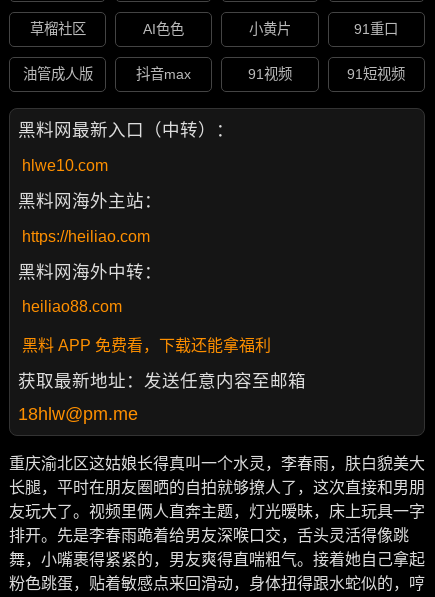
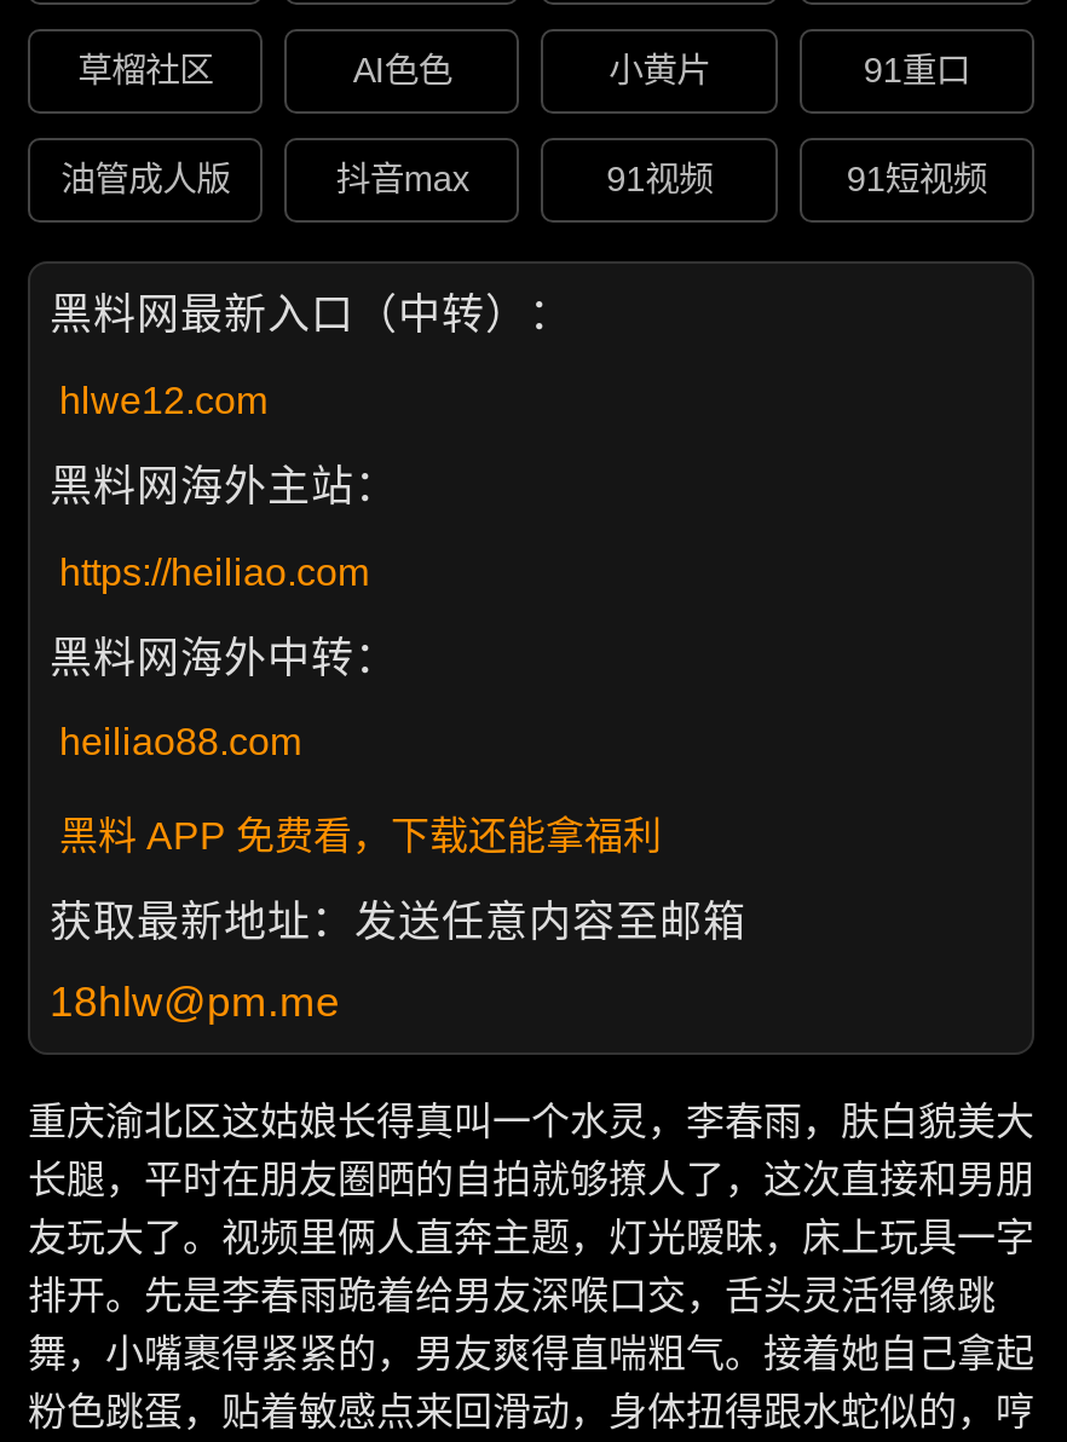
[22,157,108,174] hlwe10.com -> [59,379,267,421] hlwe12.com

